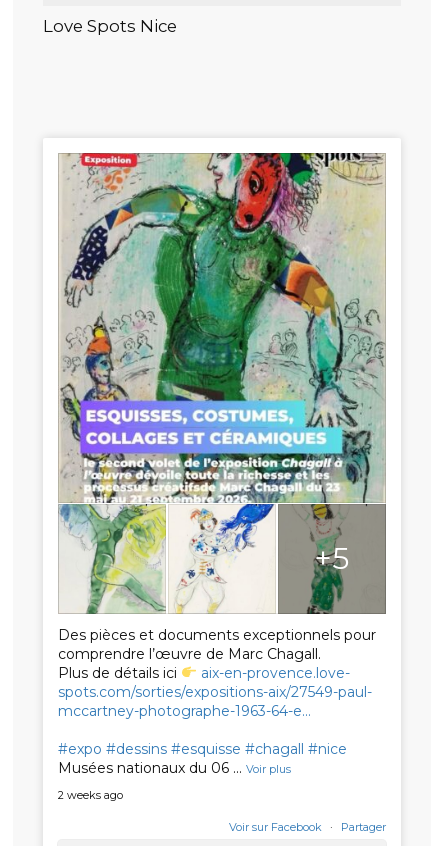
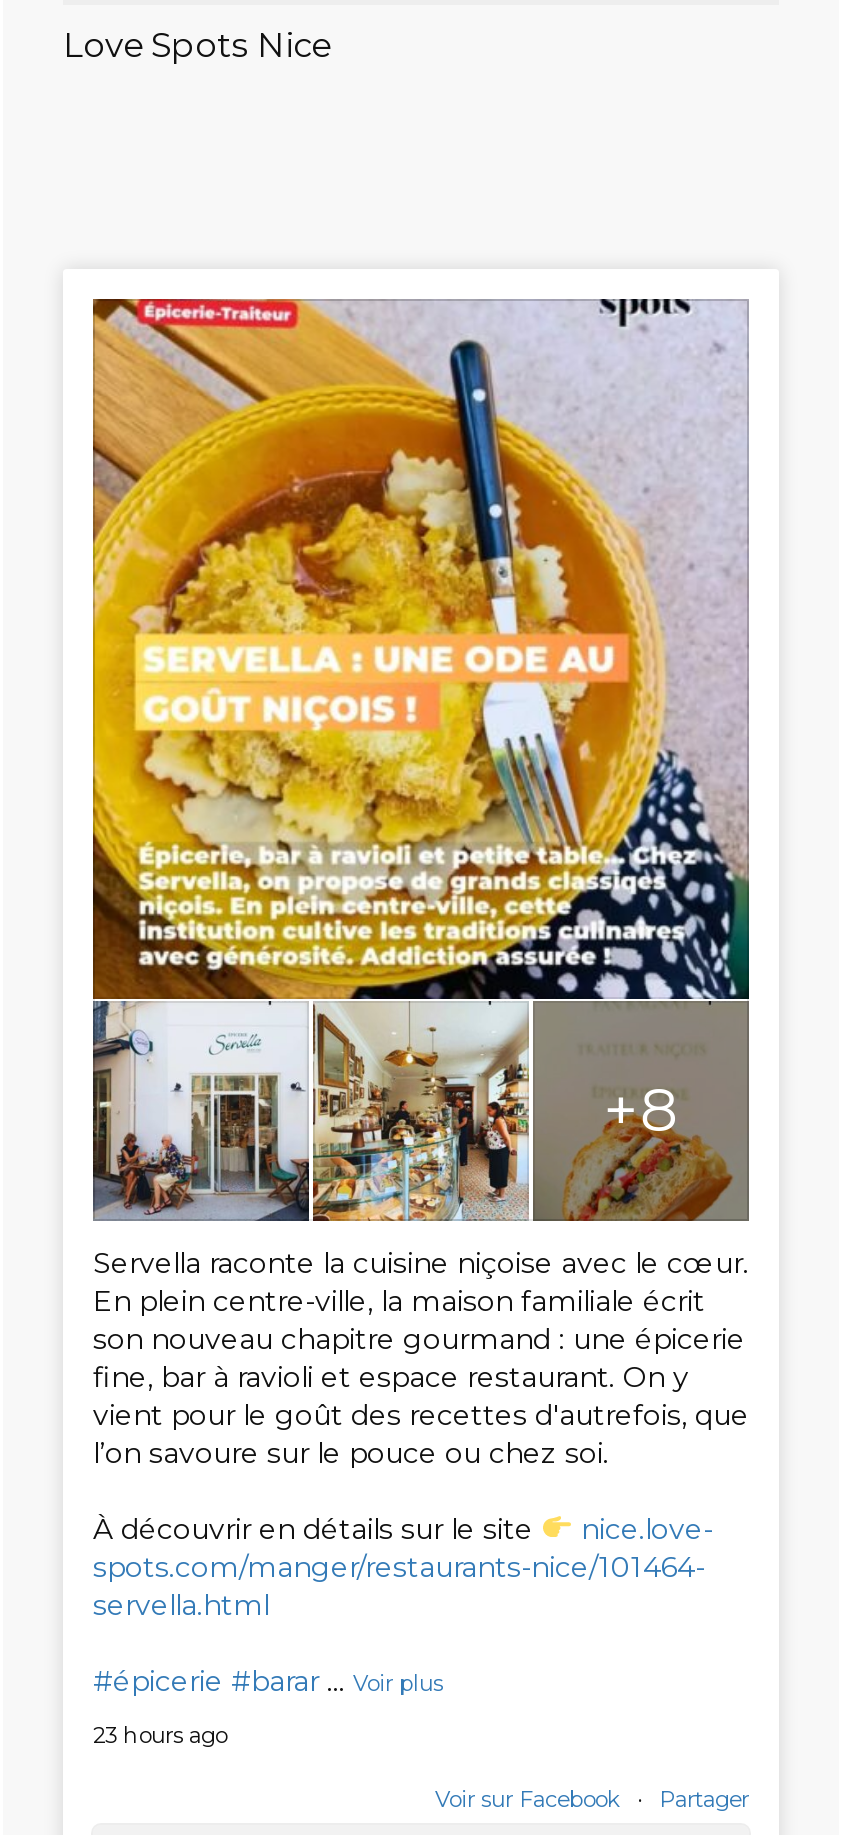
[58,152,385,802] [image] | +5 | Des pièces et documents exceptionnels pour | comprendre l’œuvre de Marc Chagall. | Plus de détails ici | aix-en-provence.love- | spots.com/sorties/expositions-aix/27549-paul- | mccartney-photographe-1963-64-e... | #expo #dessins #esquisse #chagall #nice | Musées nationaux du 06... Voir plus | 2 weeks ago -> [93,299,749,1748] [image] | +8 | Servella raconte la cuisine niçoise avec le cœur. | En plein centre-ville, la maison familiale écrit | son nouveau chapitre gourmand : une épicerie | fine, bar à ravioli et espace restaurant. On y | vient pour le goût des recettes d'autrefois, que | l’on savoure sur le pouce ou chez soi. | À découvrir en détails sur le site | nice.love- | spots.com/manger/restaurants-nice/101464- | servella.html | #épicerie #barar ... Voir plus | 23 hours ago

